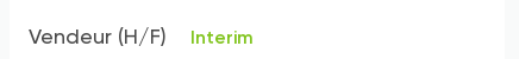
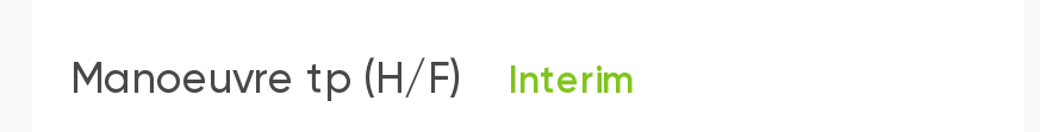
[29,23,167,48] Vendeur (H/F) -> [70,53,461,103] Manoeuvre tp (H/F)

